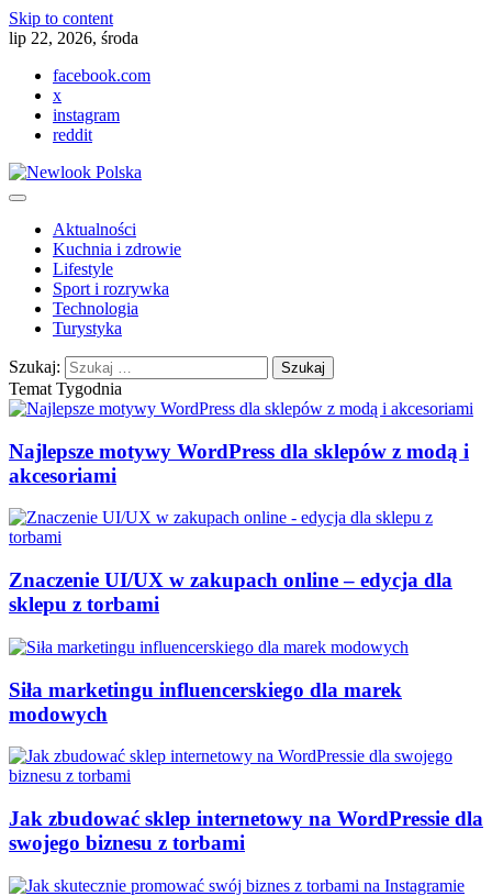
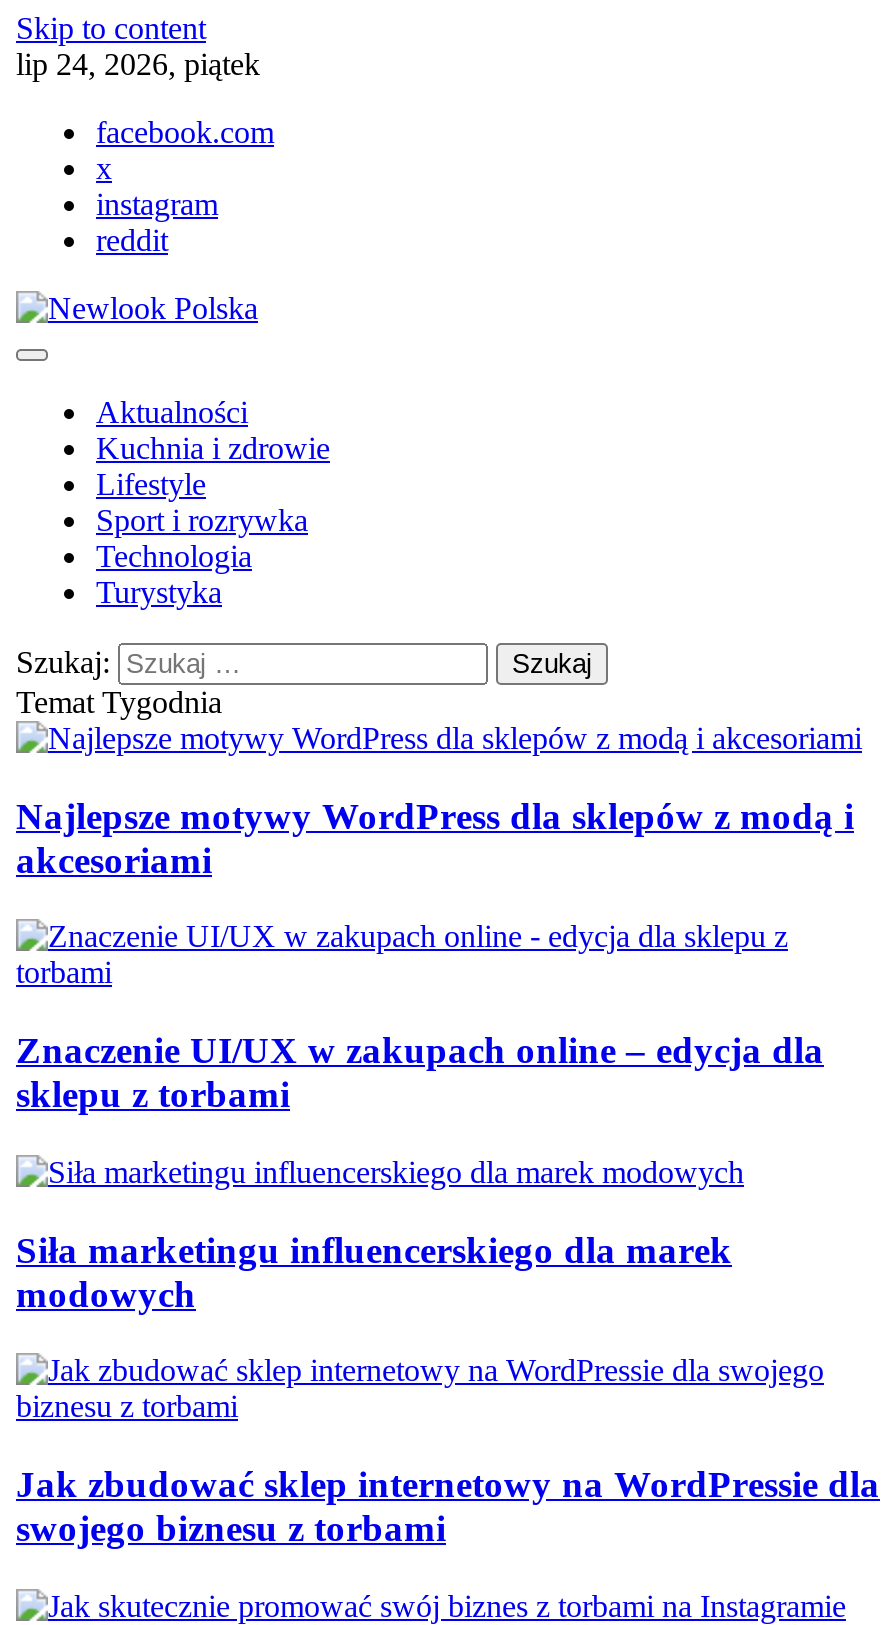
[9,29,138,47] lip 22, 2026, środa -> [16,47,260,81] lip 24, 2026, piątek

